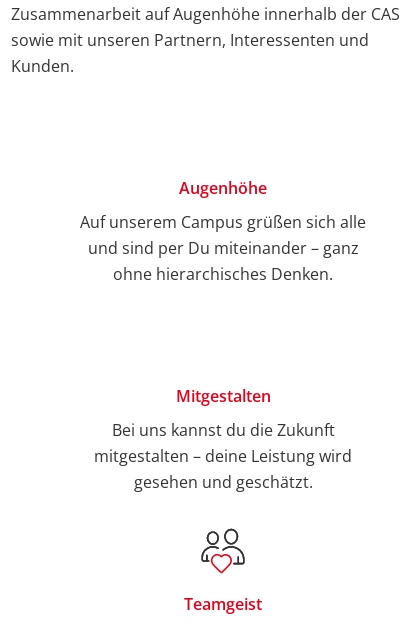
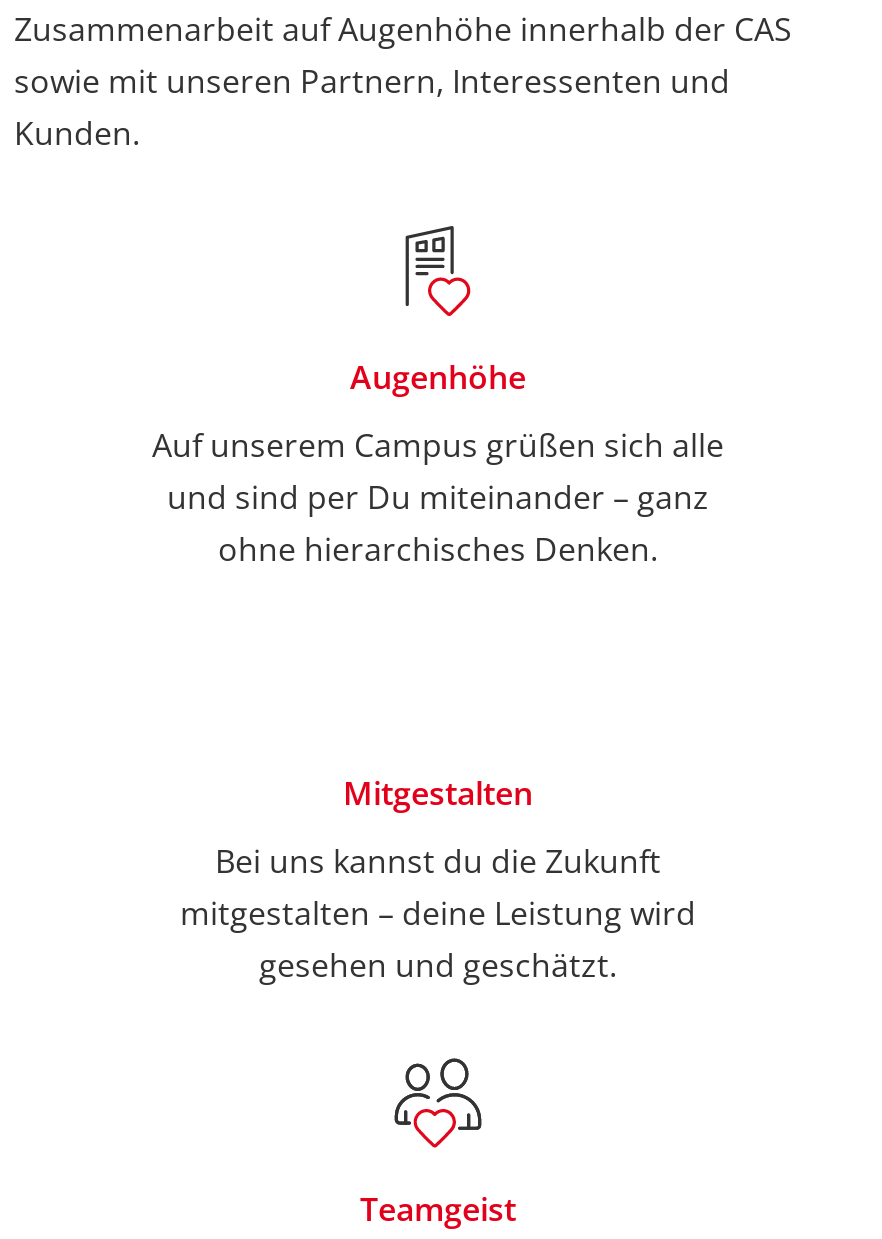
none -> [402,224,474,318] [image]

